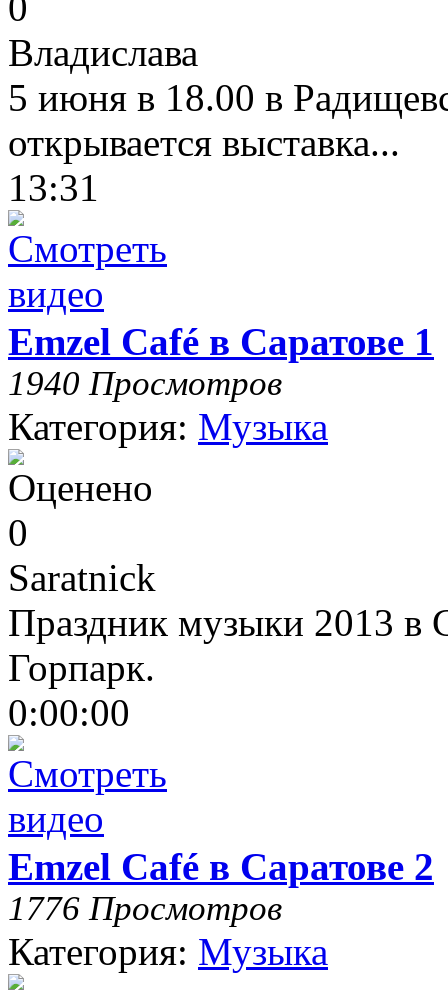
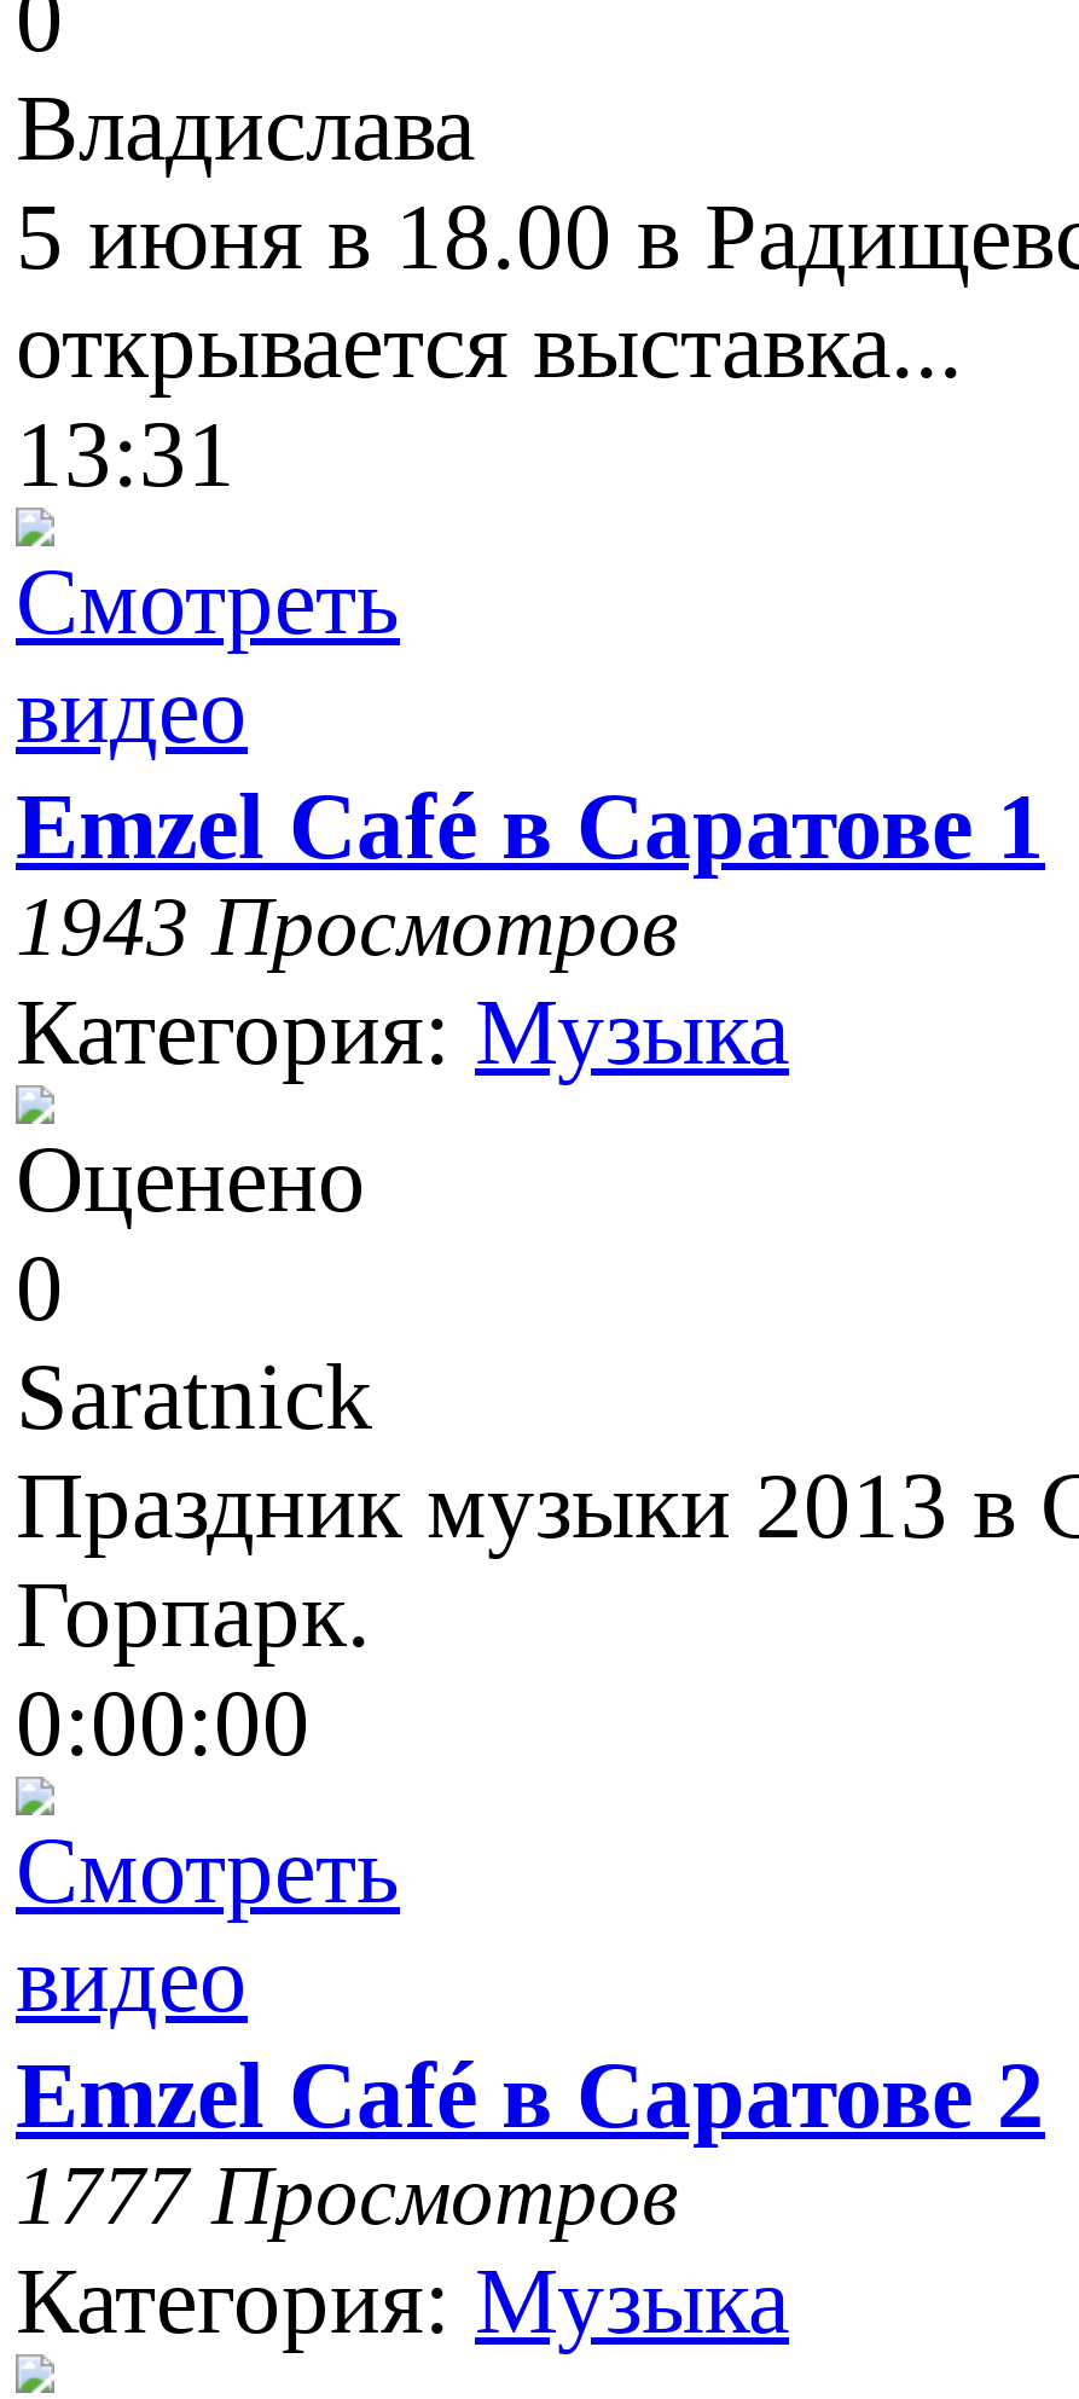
[8,364,282,403] 1940 Просмотров -> [16,879,678,973] 1943 Просмотров
[8,889,282,928] 1776 Просмотров -> [16,2148,678,2242] 1777 Просмотров

